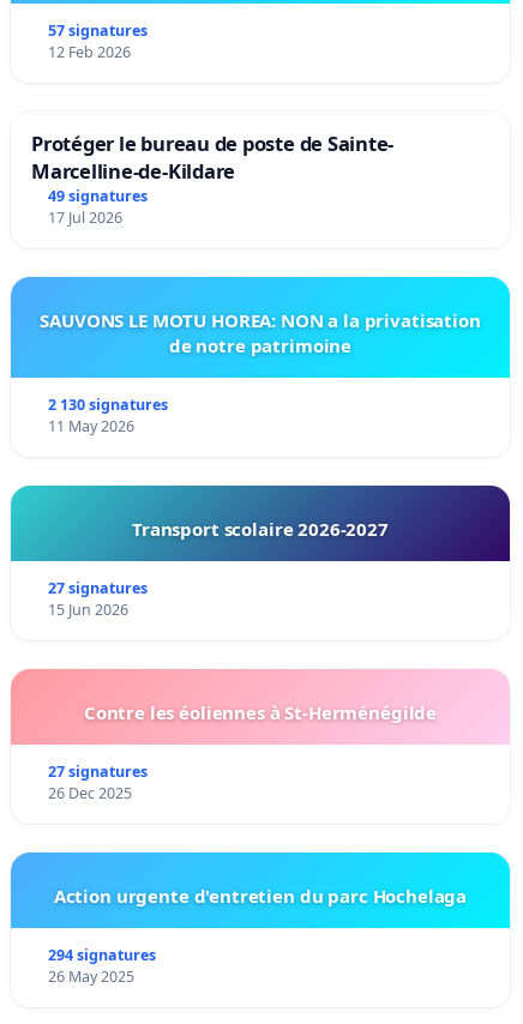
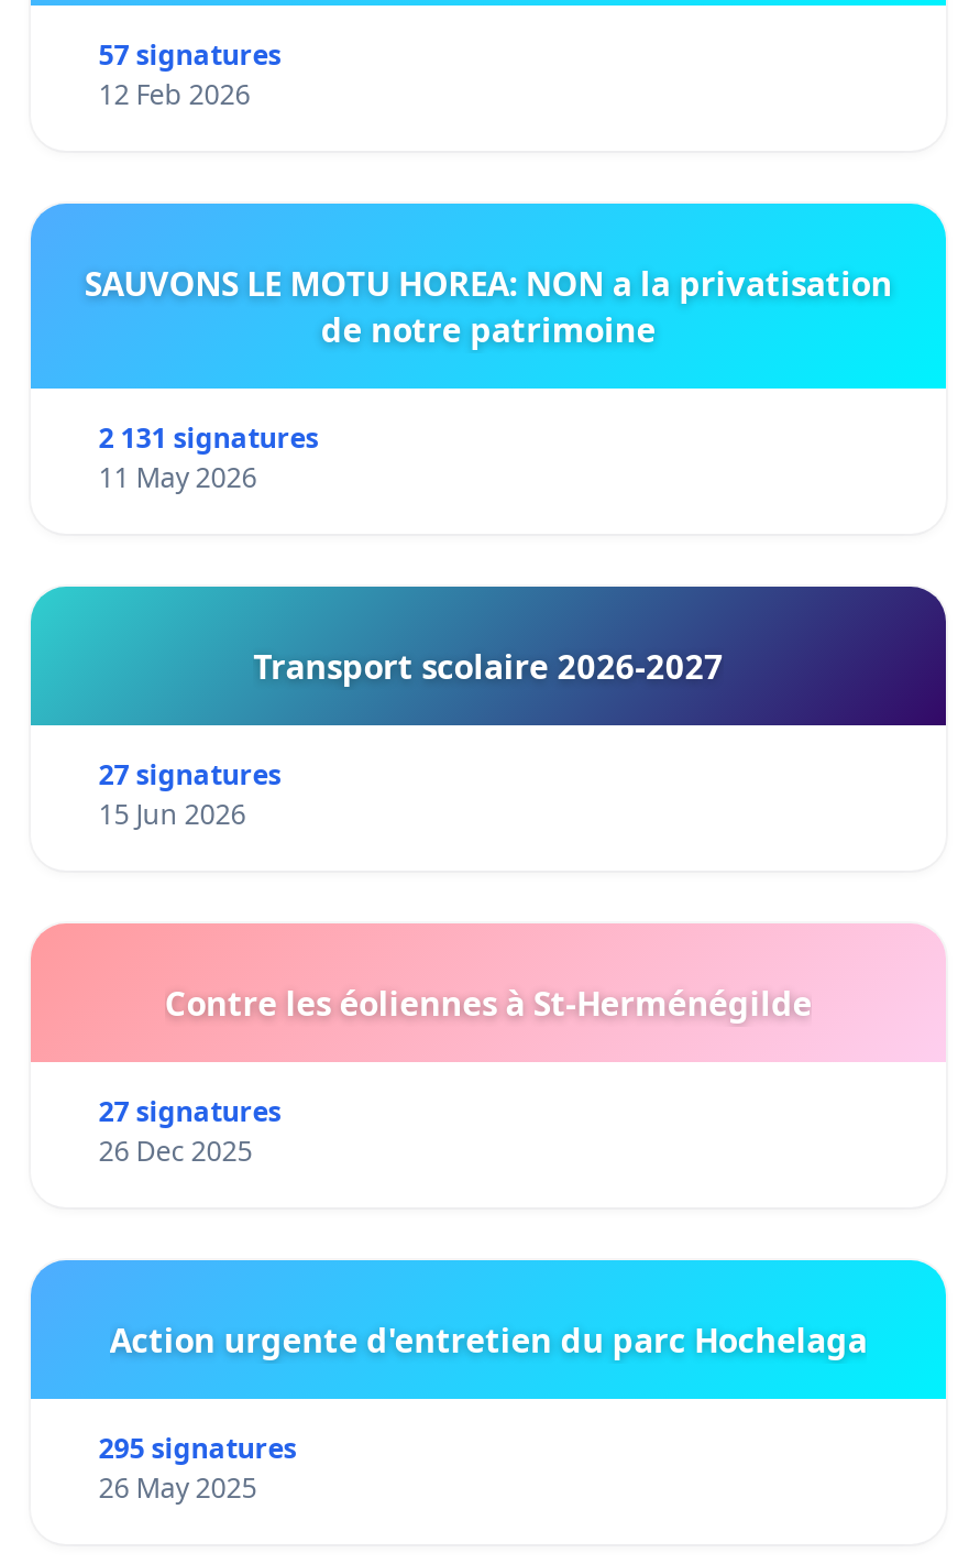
[31,130,394,228] Protéger le bureau de poste de Sainte- | Marcelline-de-Kildare | 49 signatures | 17 Jul 2026 -> none
[48,395,168,415] 2 130 signatures -> [99,420,319,457] 2 131 signatures
[48,945,156,965] 294 signatures -> [99,1430,297,1468] 295 signatures

